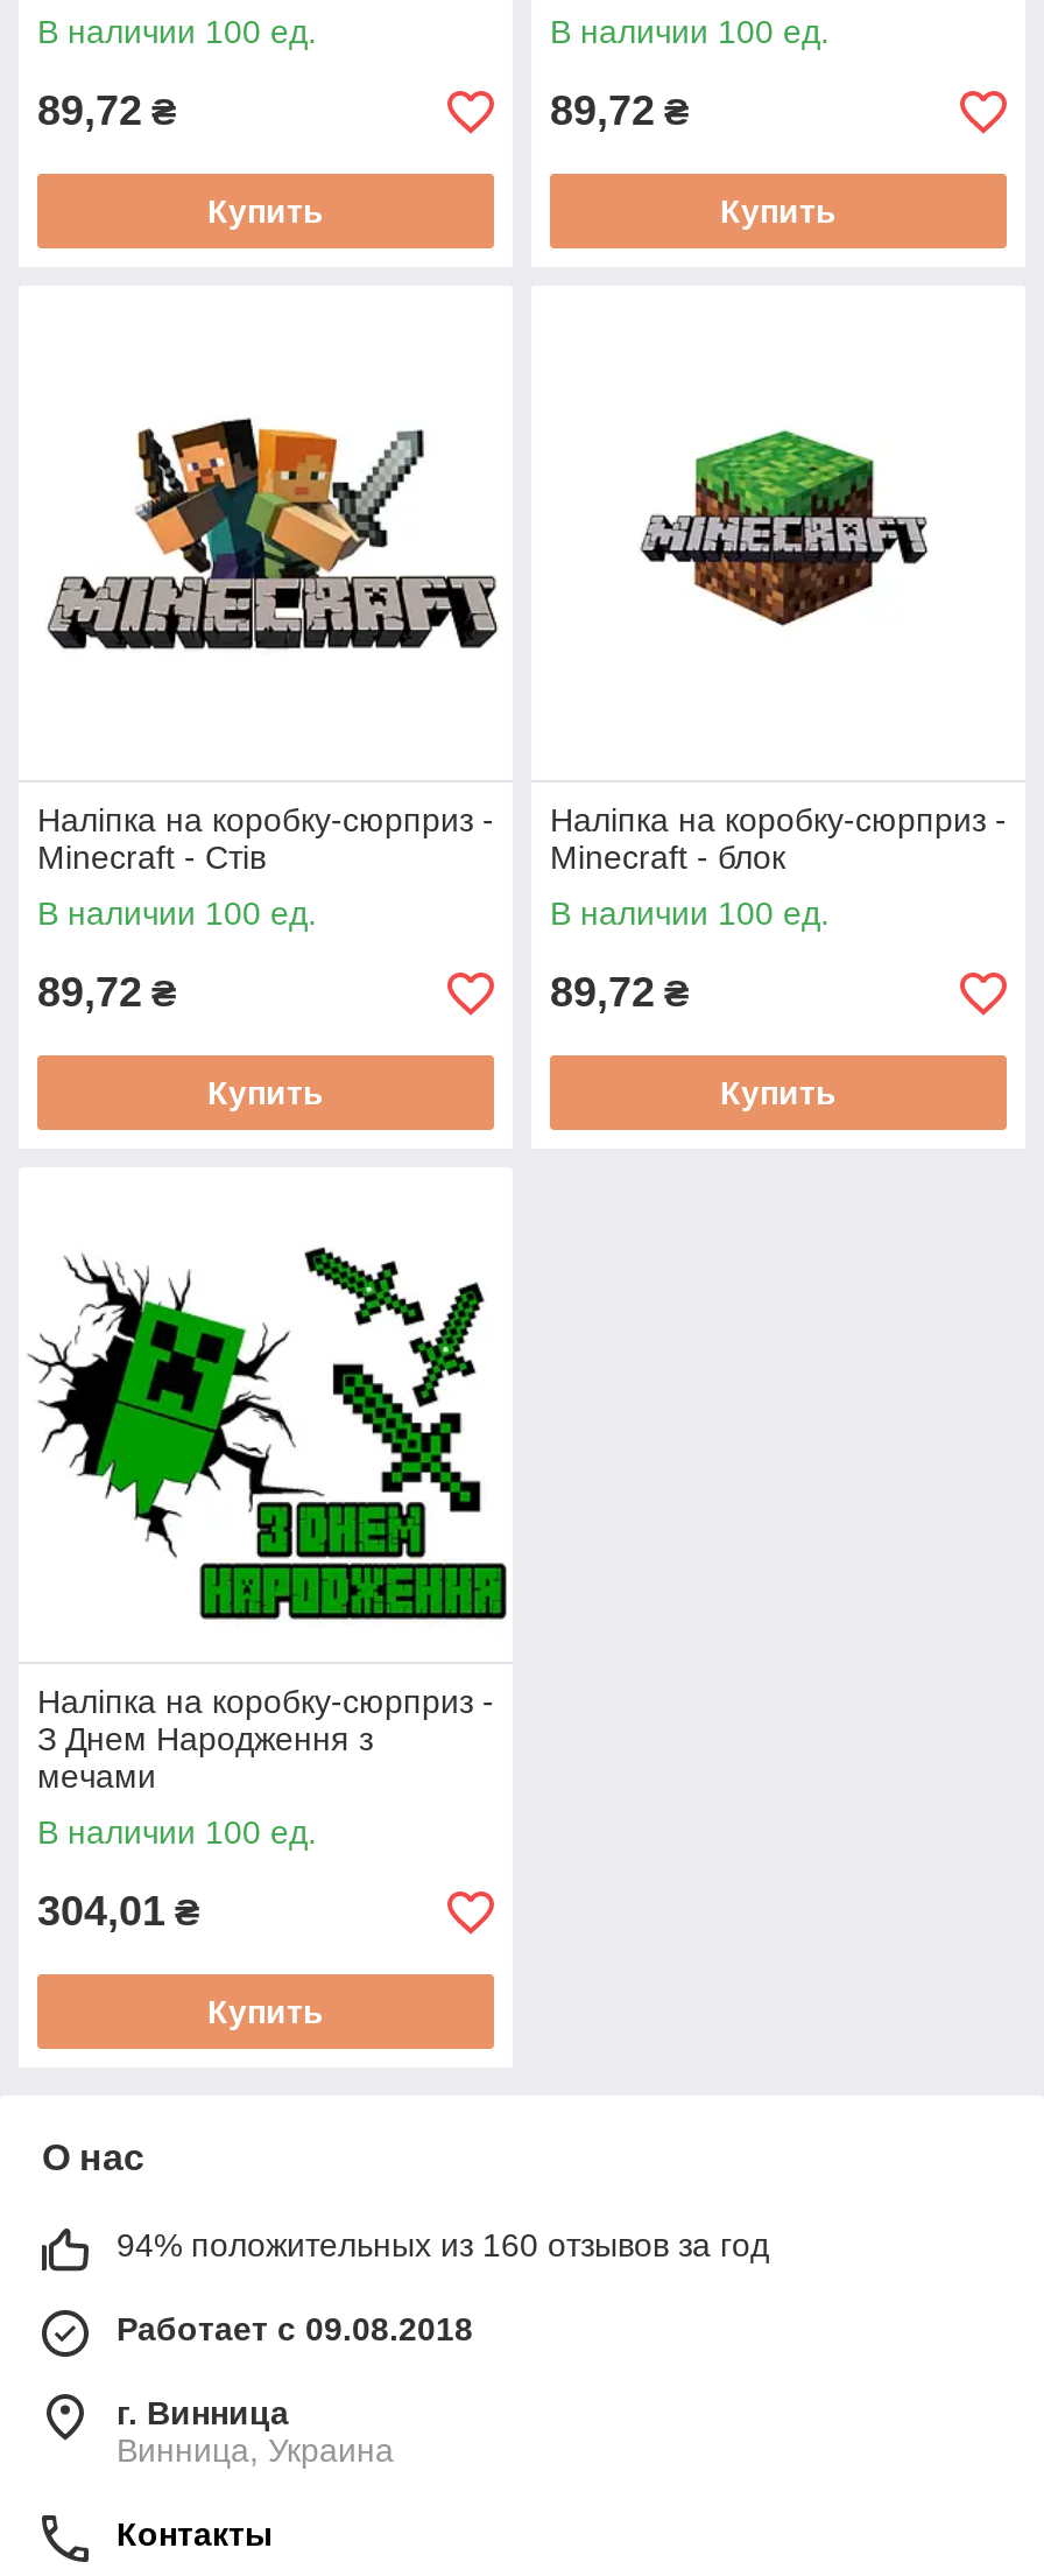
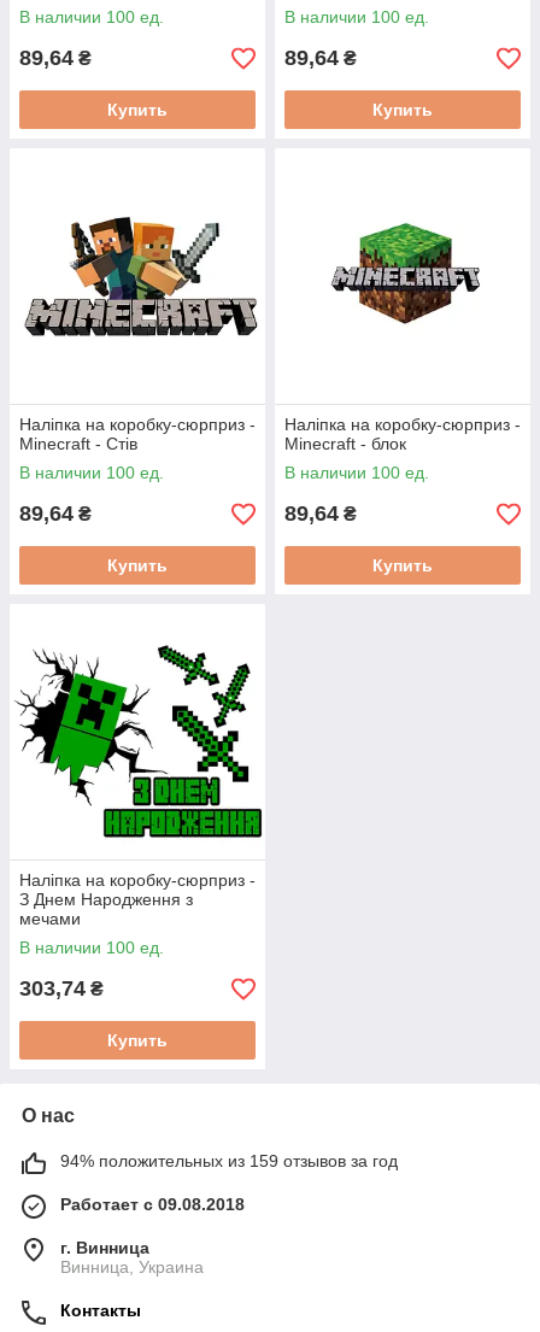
[37,87,177,134] 89,72 ₴ -> [19,46,92,70] 89,64 ₴
[550,87,690,134] 89,72 ₴ -> [284,46,357,70] 89,64 ₴
[37,969,177,1016] 89,72 ₴ -> [19,501,92,526] 89,64 ₴
[550,969,690,1016] 89,72 ₴ -> [284,501,357,526] 89,64 ₴
[37,1888,200,1935] 304,01 ₴ -> [19,976,104,1001] 303,74 ₴
[117,2226,769,2263] 94% положительных из 160 отзывов за год -> [60,1151,398,1170] 94% положительных из 159 отзывов за год

